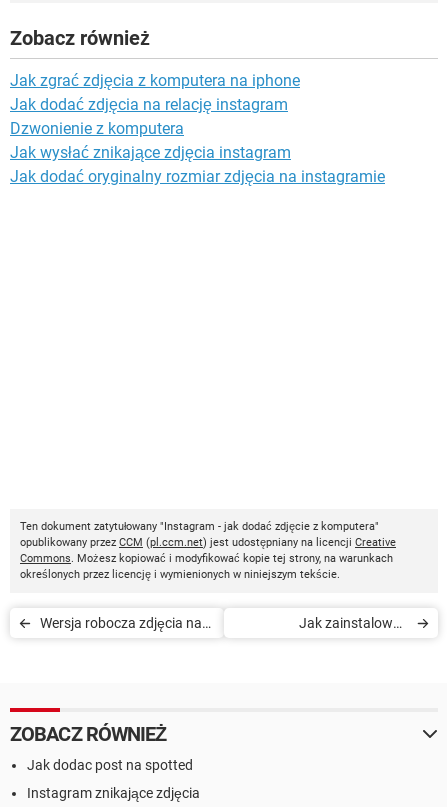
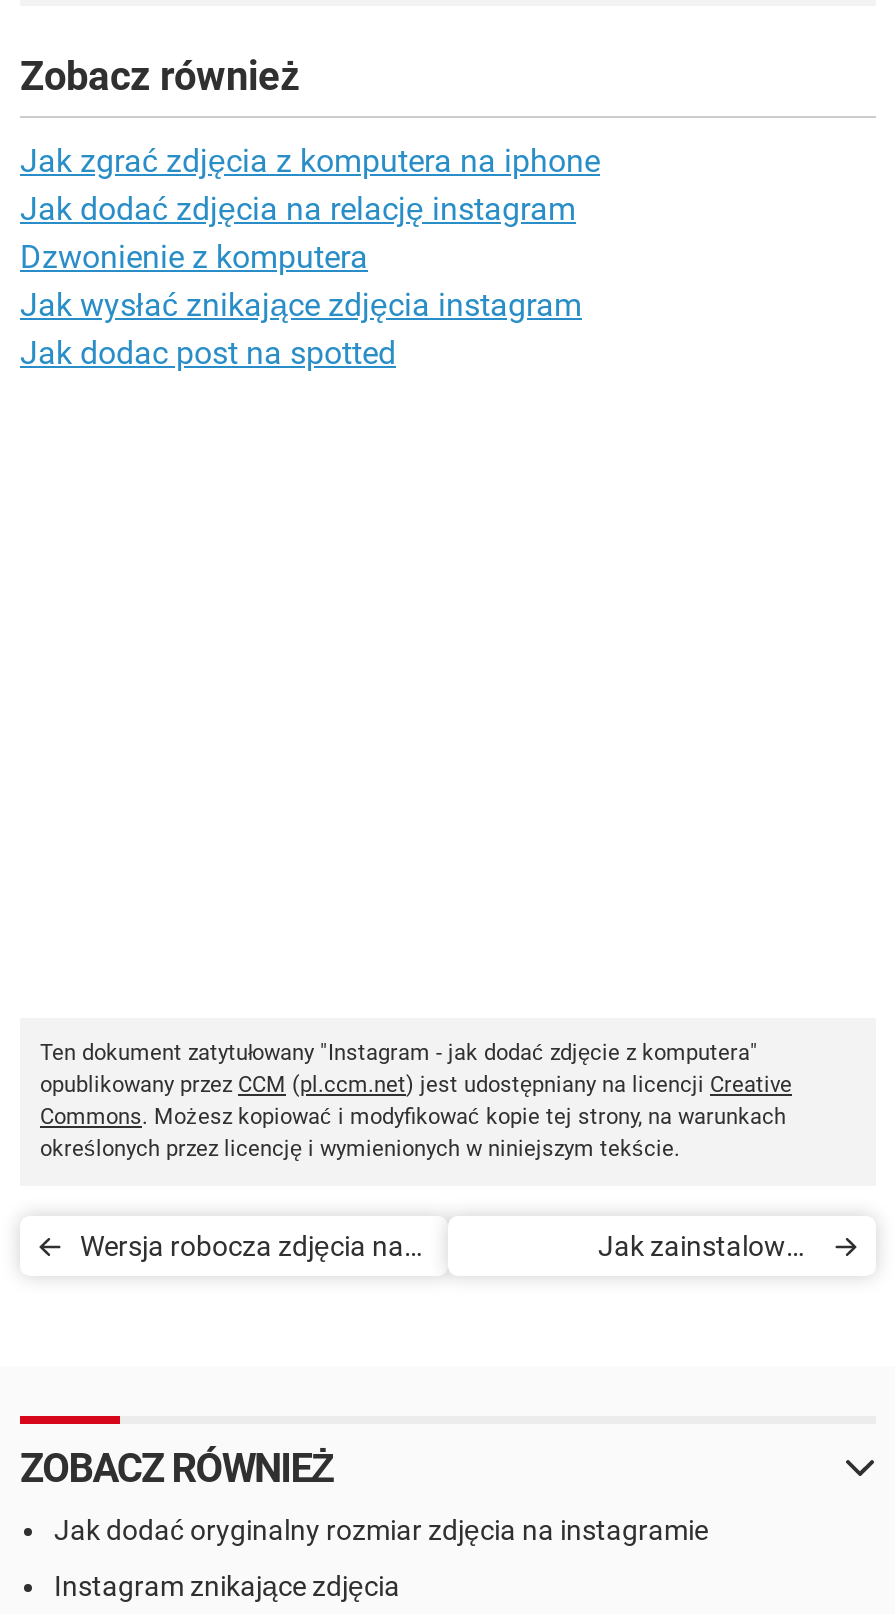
moved [10,167,385,186] -> [54,1514,708,1546]: Jak dodać oryginalny rozmiar zdjęcia na instagramie
moved [27,757,193,773] -> [20,334,396,372]: Jak dodac post na spotted

